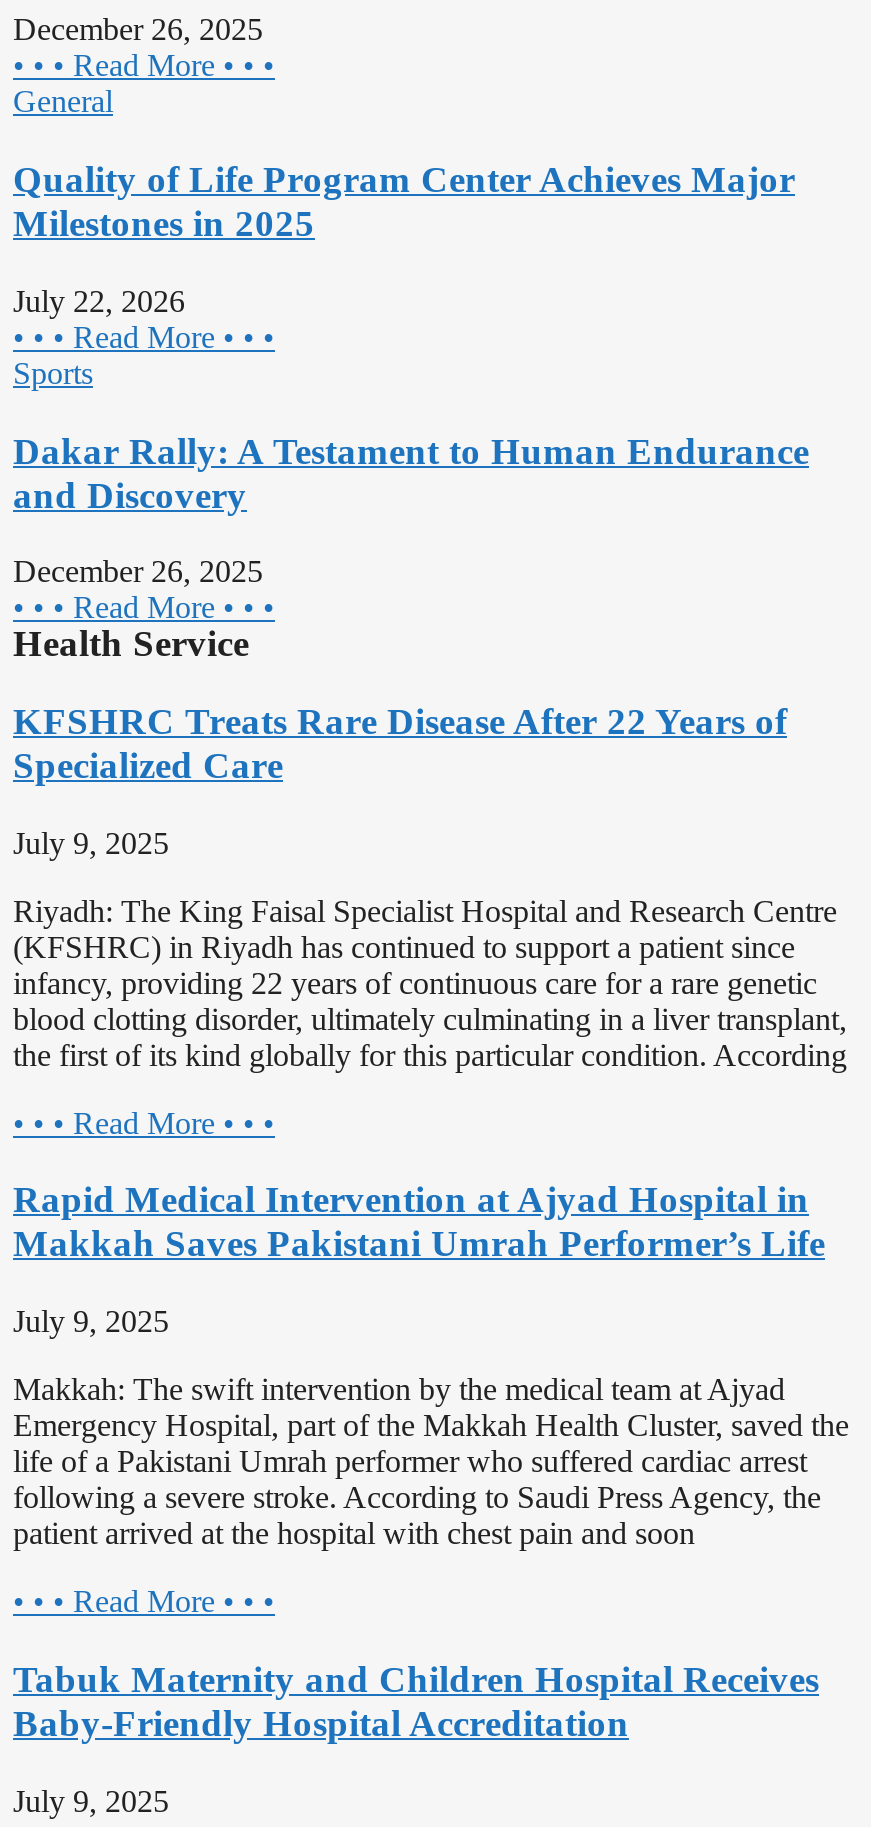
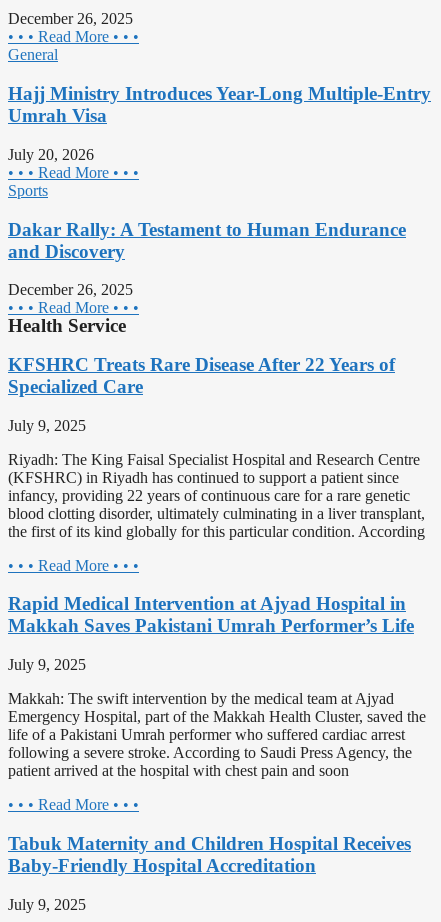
[13,158,795,244] Quality of Life Program Center Achieves Major | Milestones in 2025 -> [8,83,431,126] Hajj Ministry Introduces Year-Long Multiple-Entry | Umrah Visa
[13,284,185,318] July 22, 2026 -> [8,146,94,163] July 20, 2026

